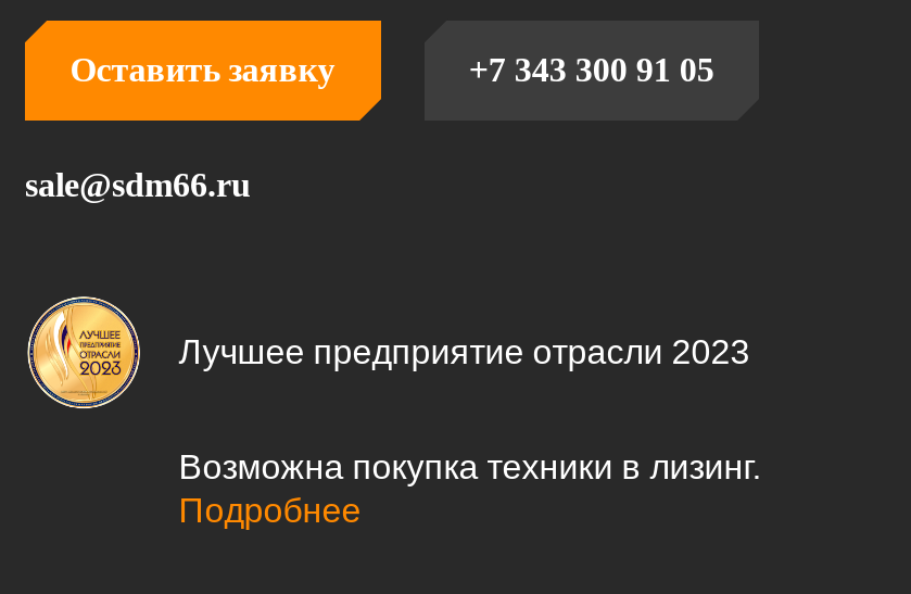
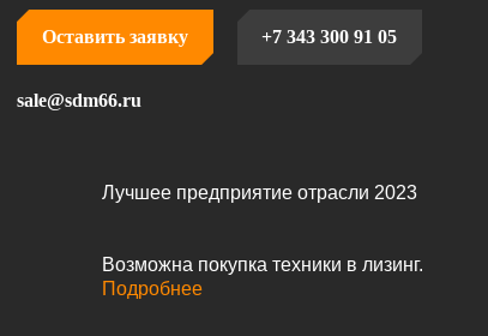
[25,294,142,412] [image] -> none

